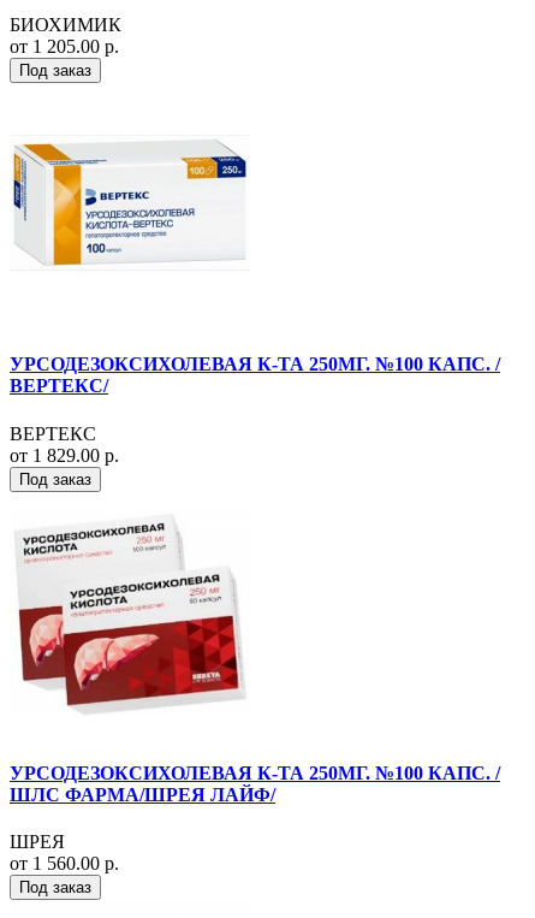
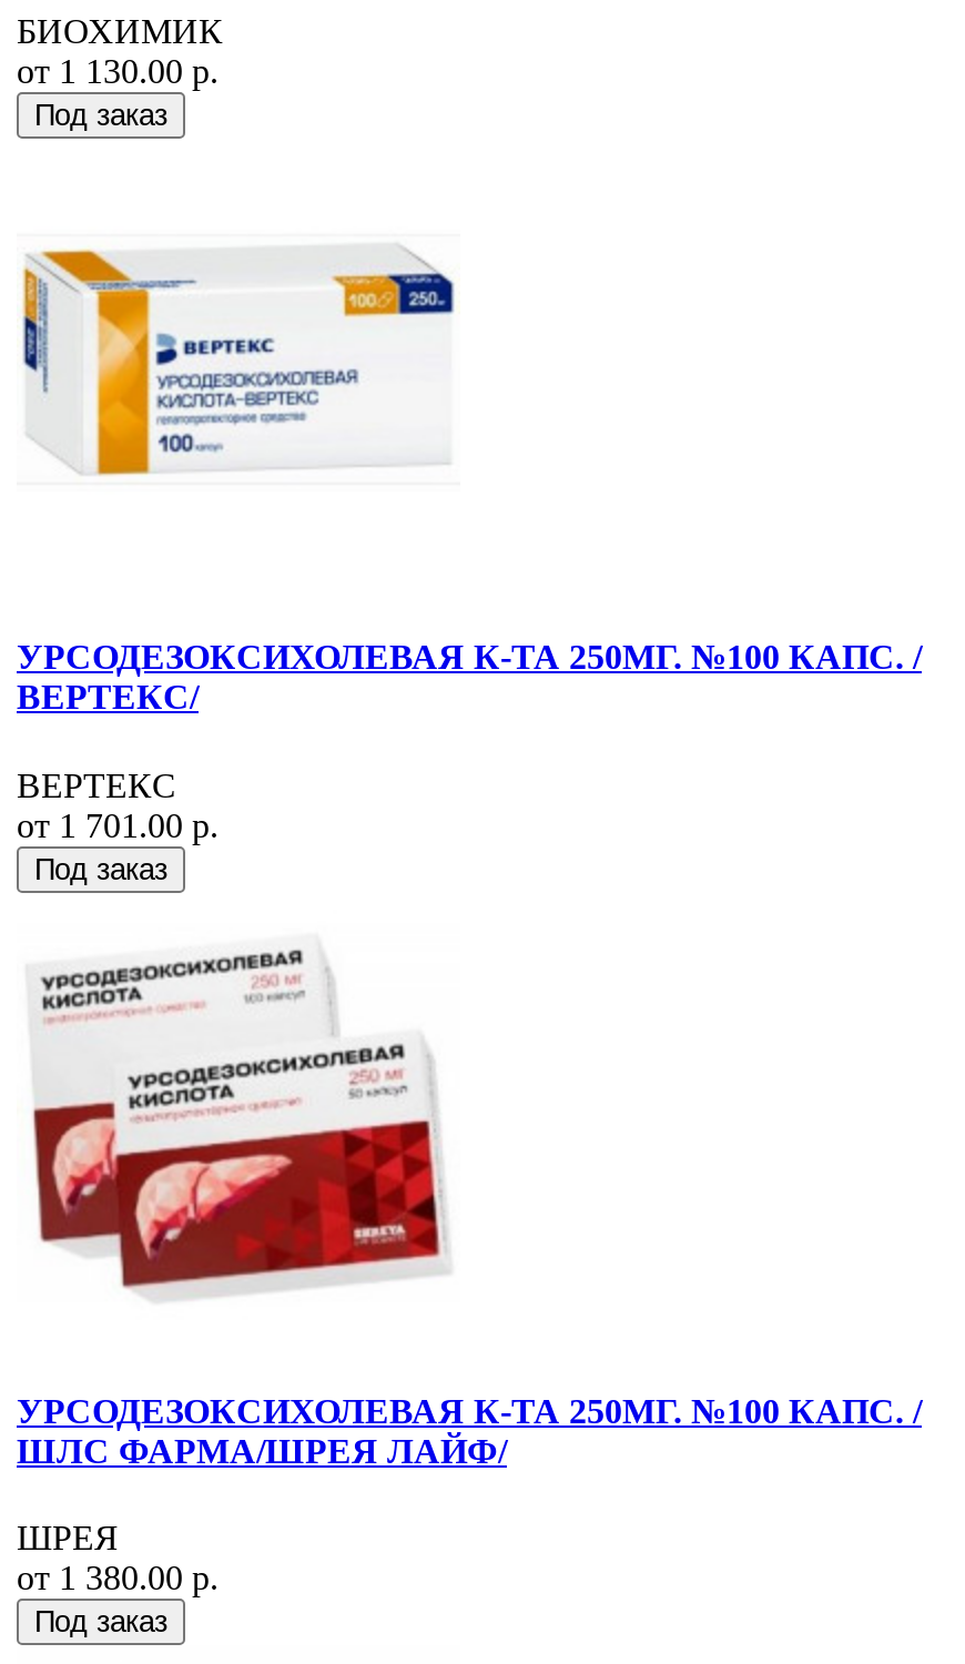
[10,36,119,57] от 1 205.00 р. -> [17,53,219,90] от 1 130.00 р.
[10,445,119,465] от 1 829.00 р. -> [17,806,219,844] от 1 701.00 р.
[10,853,119,874] от 1 560.00 р. -> [17,1559,219,1597] от 1 380.00 р.

